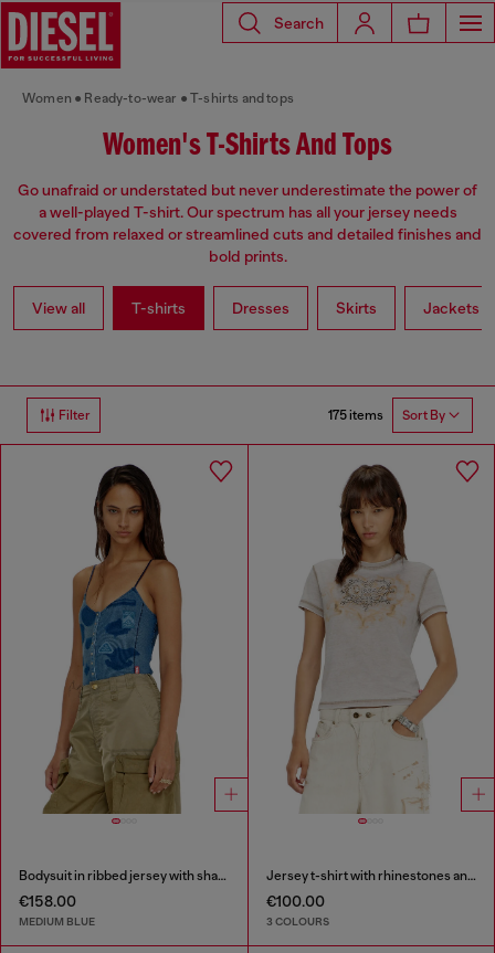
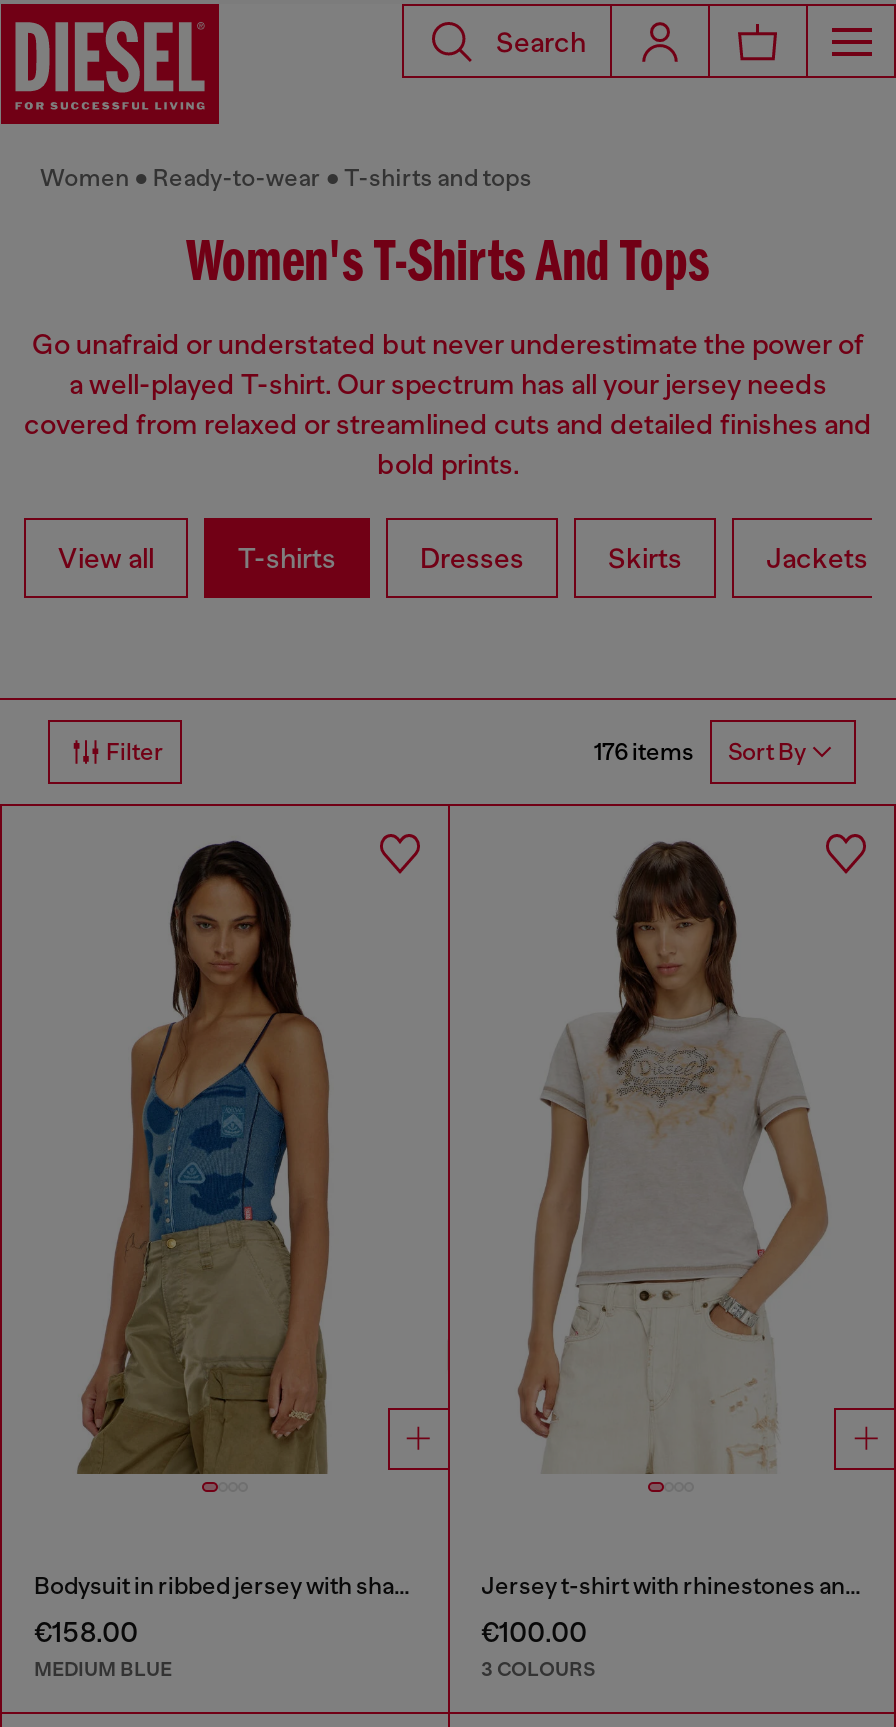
[328,407,445,423] 175 items Sort By -> [594,738,806,767] 176 items Sort By

